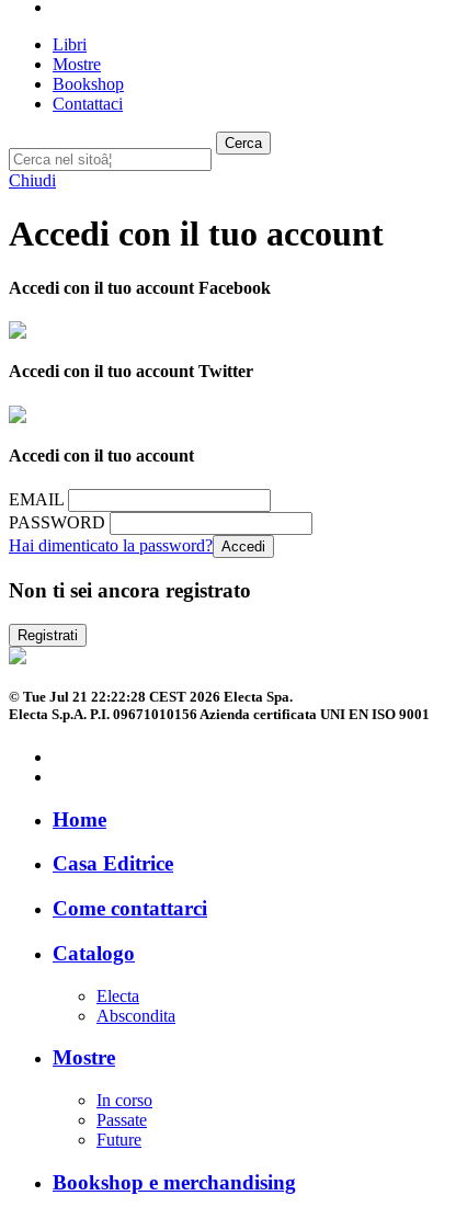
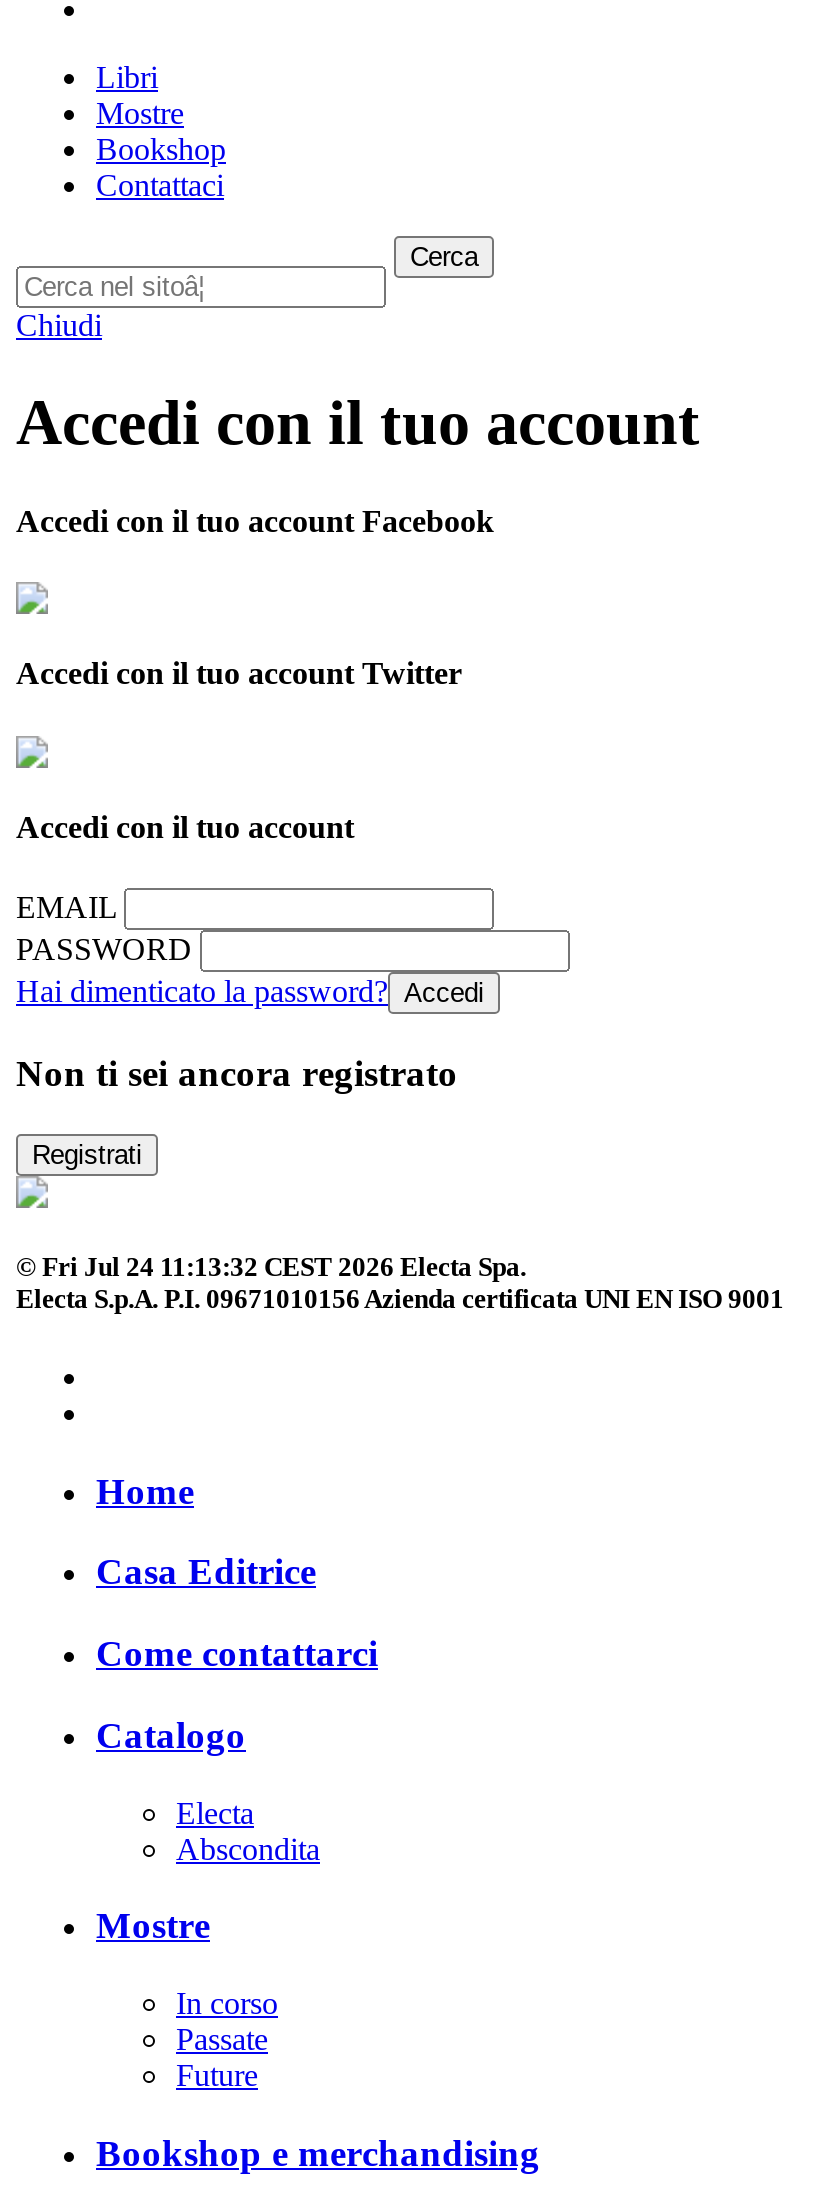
[9,688,293,705] © Tue Jul 21 22:22:28 CEST 2026 Electa Spa. -> [16,1252,526,1282] © Fri Jul 24 11:13:32 CEST 2026 Electa Spa.

